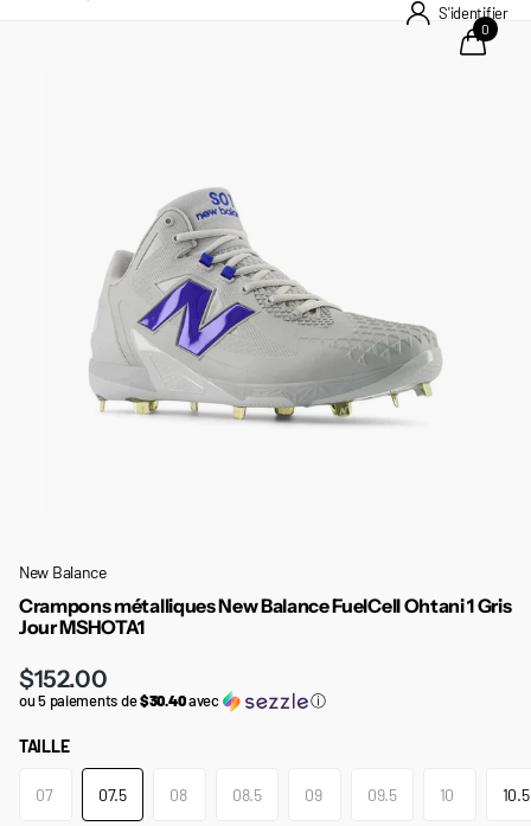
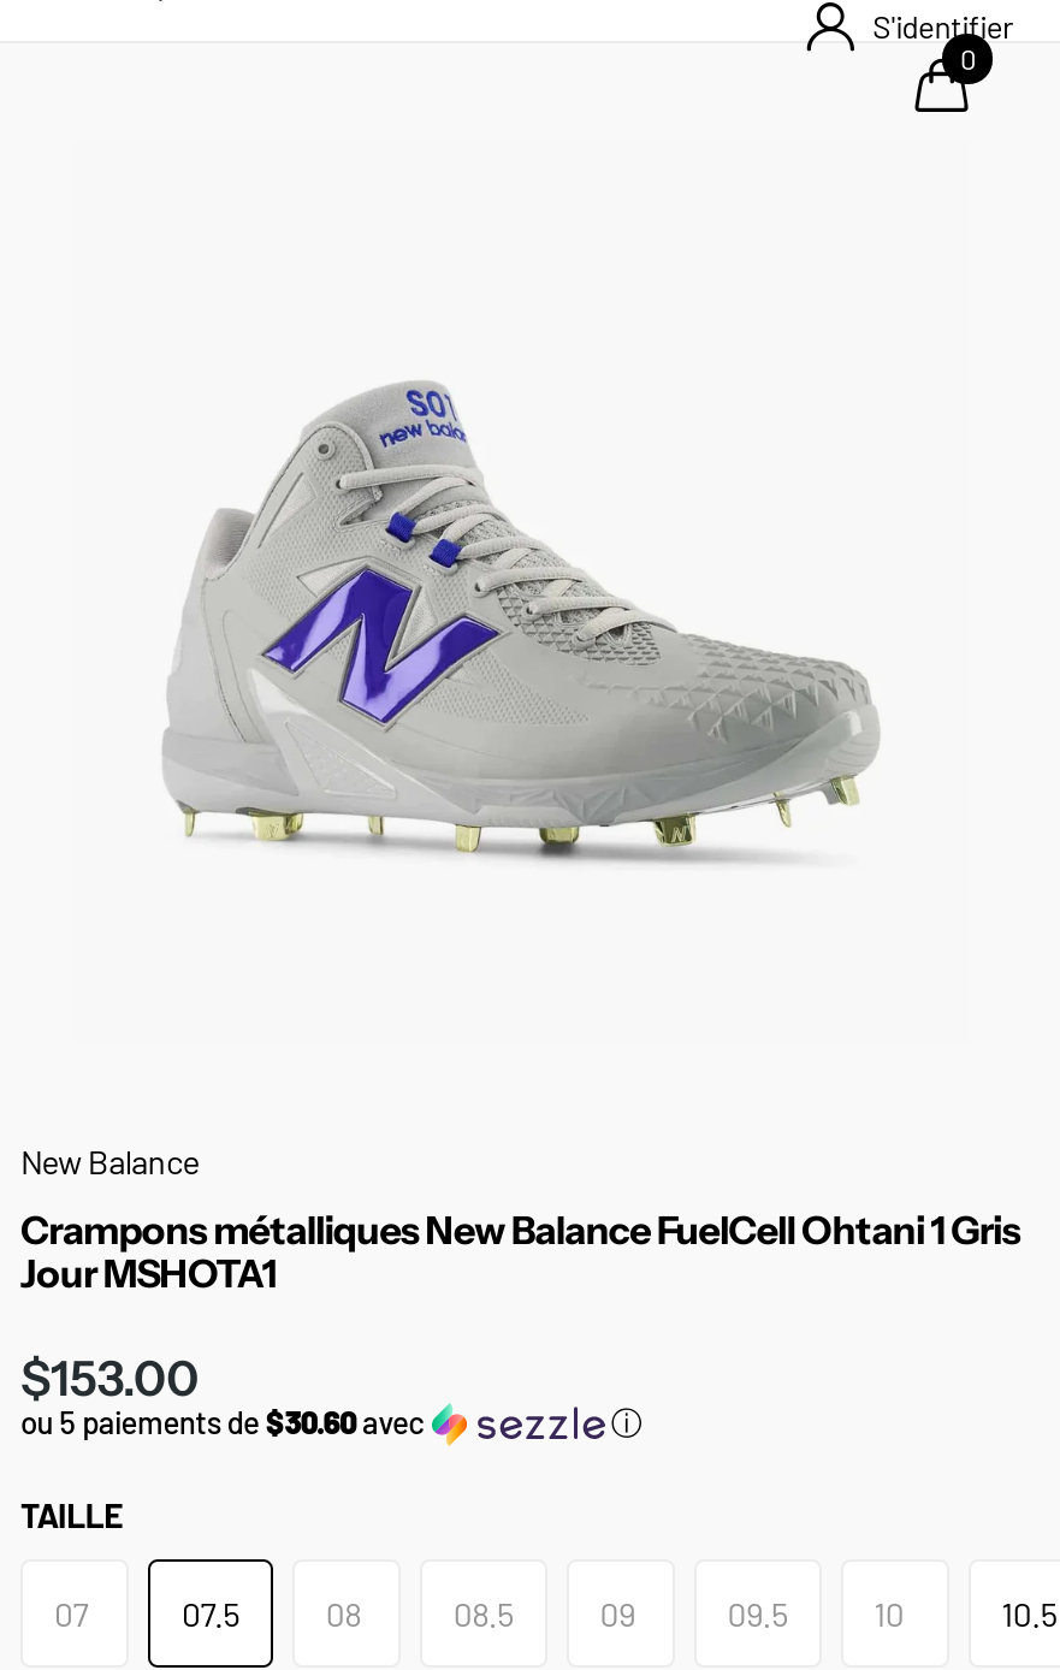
[19,664,107,693] $152.00 -> [20,1349,199,1407] $153.00
[19,691,222,710] ou 5 paiements de $30.40avec -> [20,1403,431,1442] ou 5 paiements de $30.60avec

